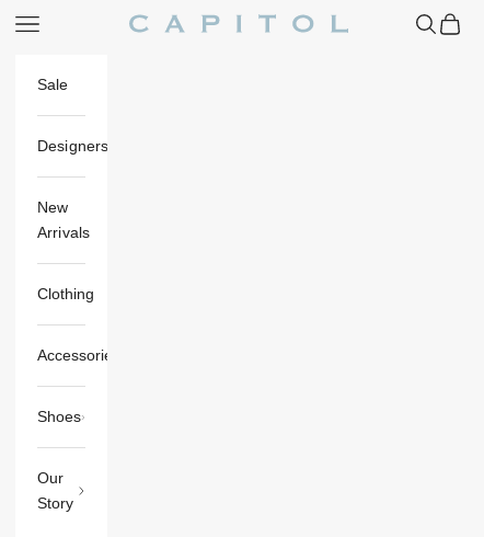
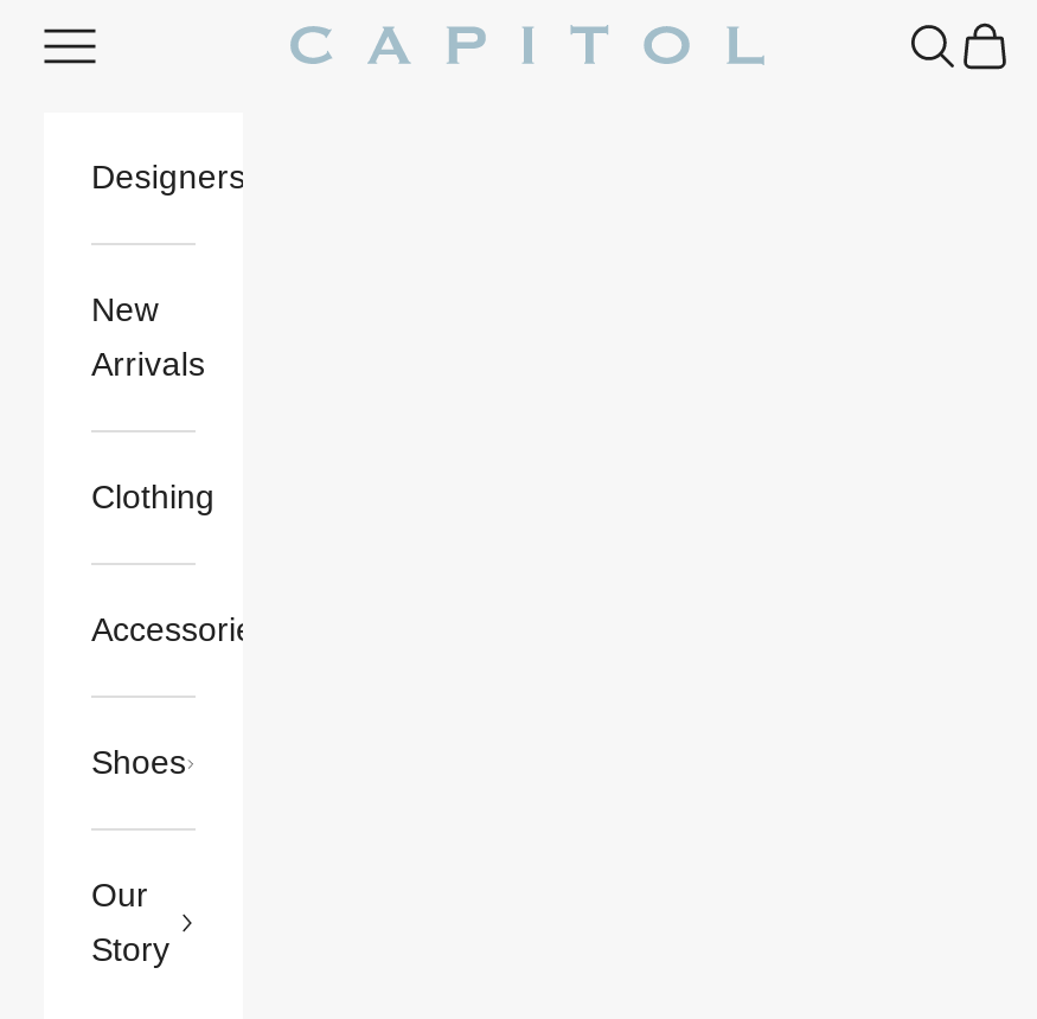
[37,76,69,93] Sale -> none

